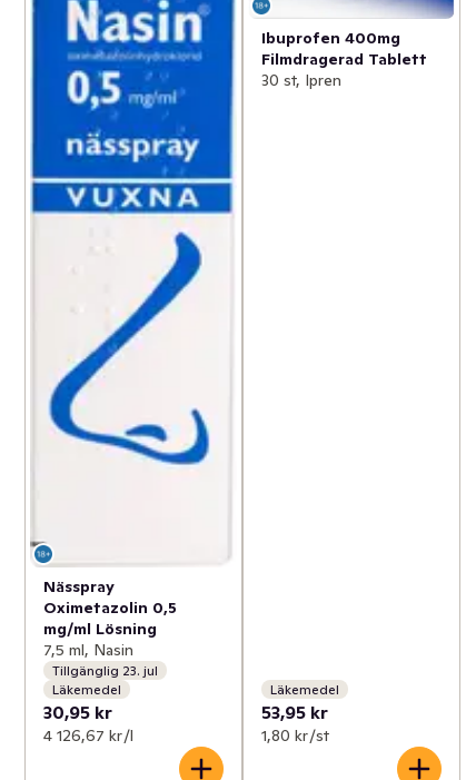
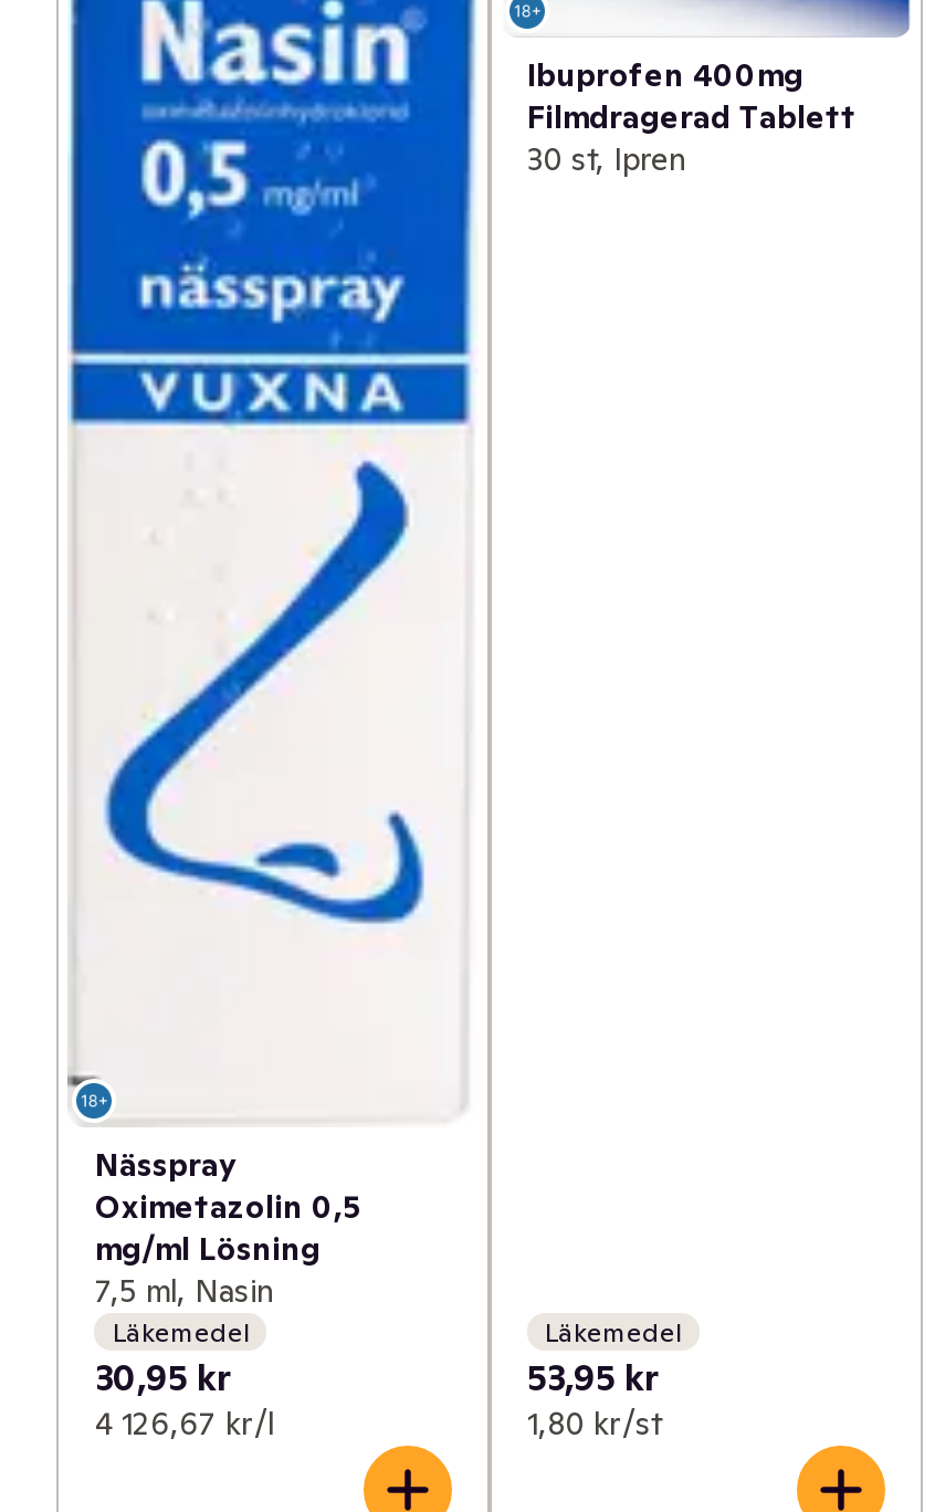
[53,662,158,678] Tillgänglig 23. jul -> none

